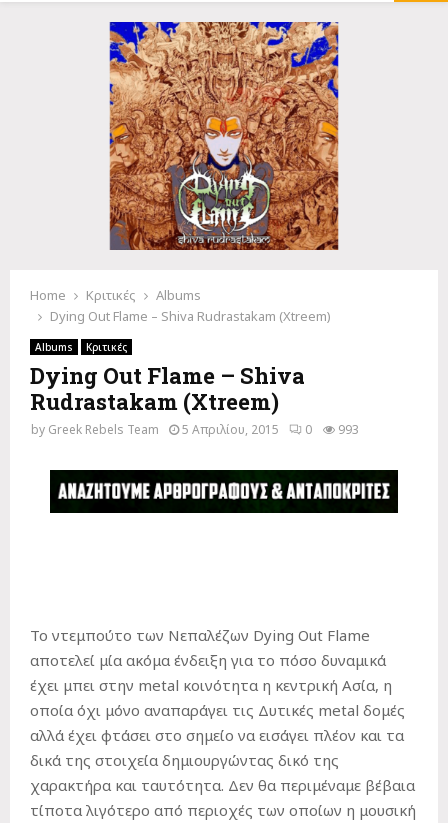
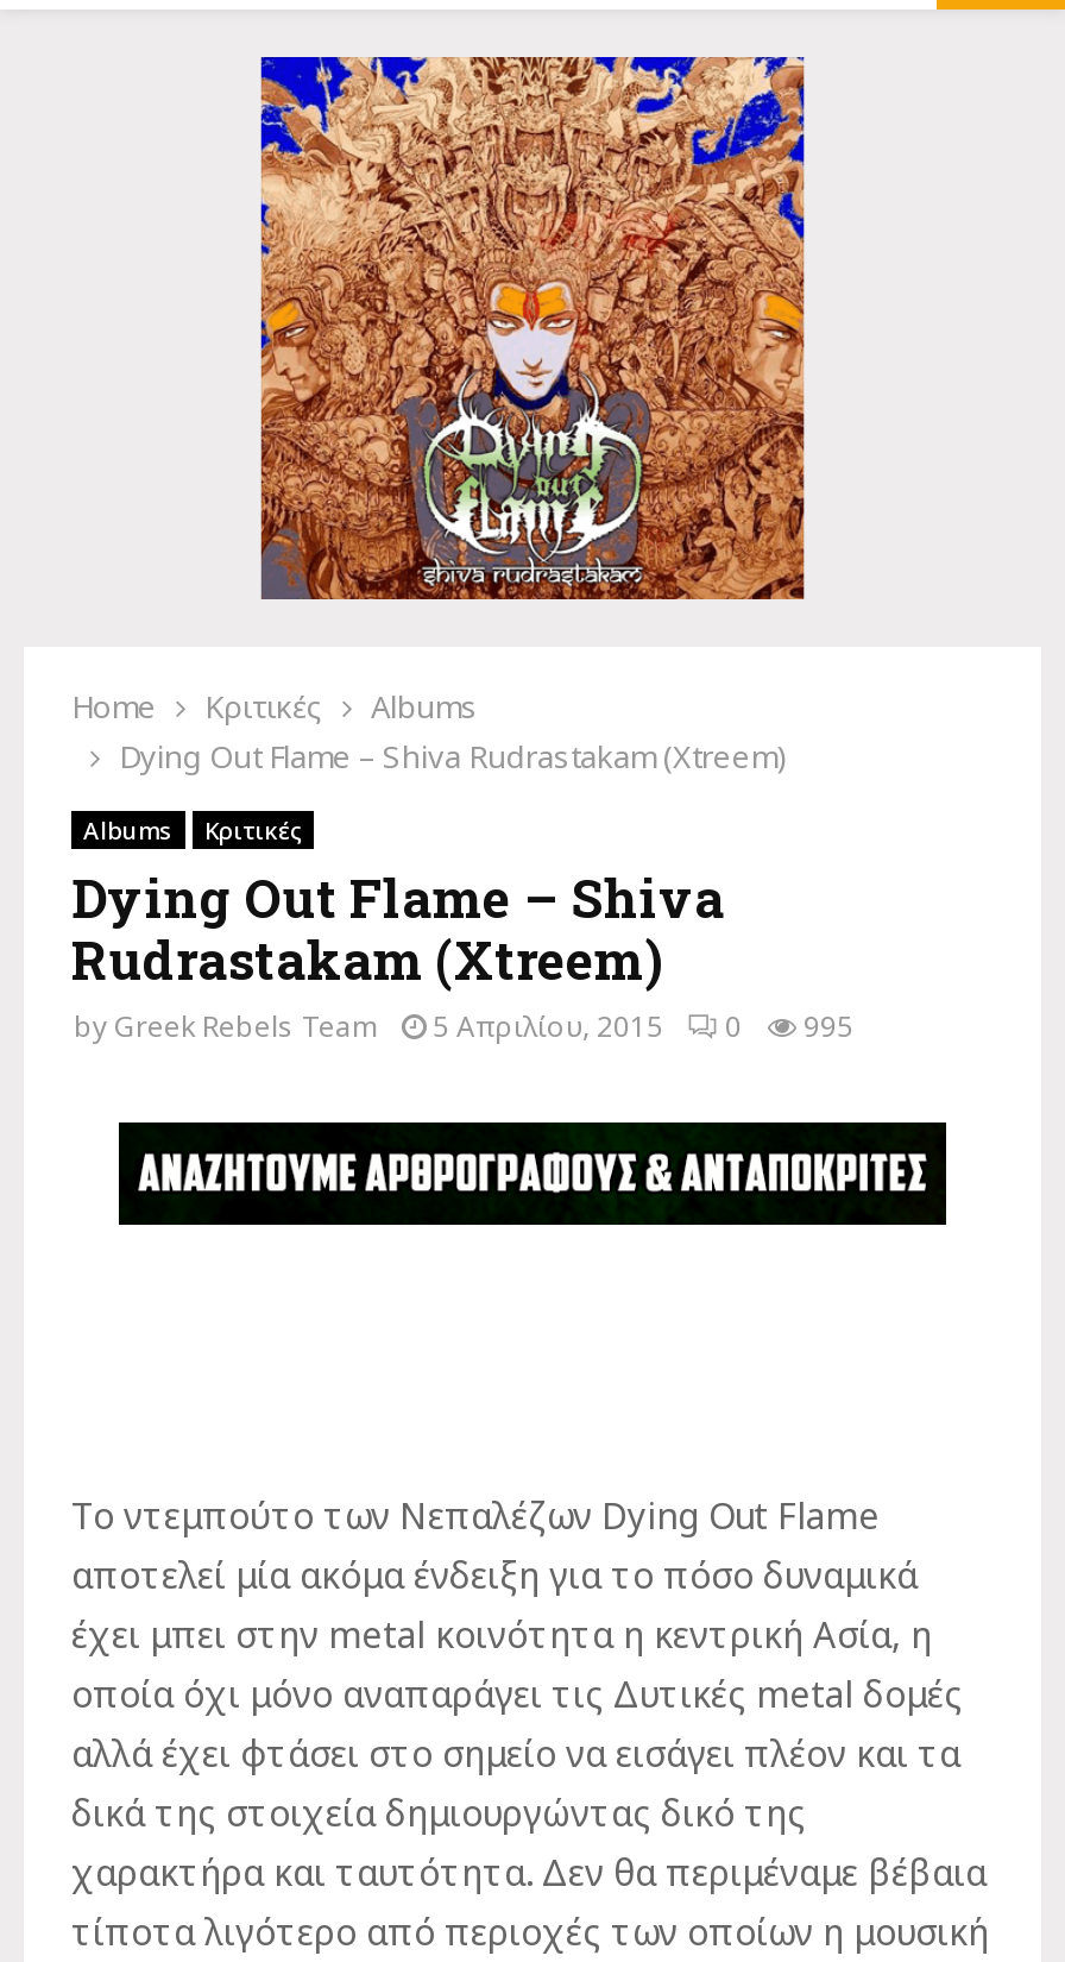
[31,421,359,438] by Greek Rebels Team 5 Απριλίου, 2015 0 993 -> [74,1006,853,1047] by Greek Rebels Team 5 Απριλίου, 2015 0 995

